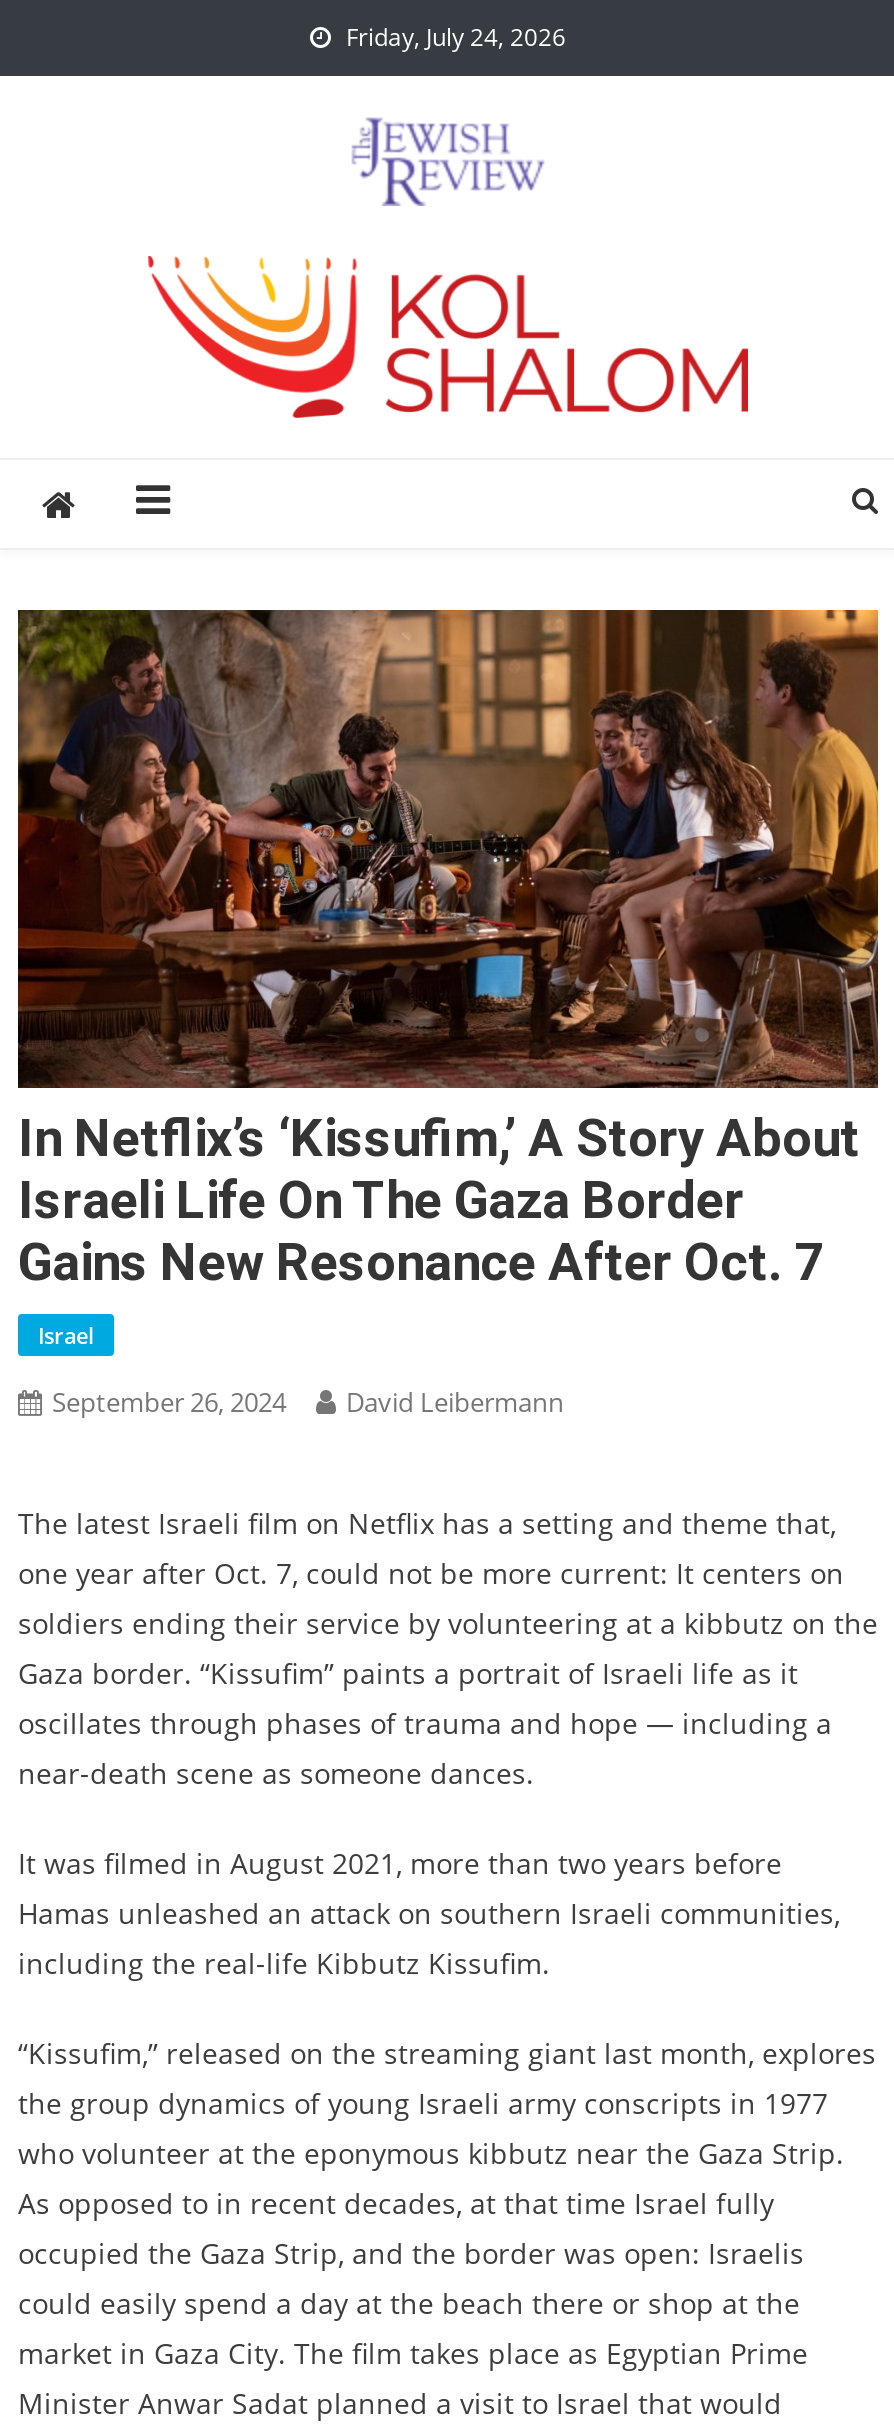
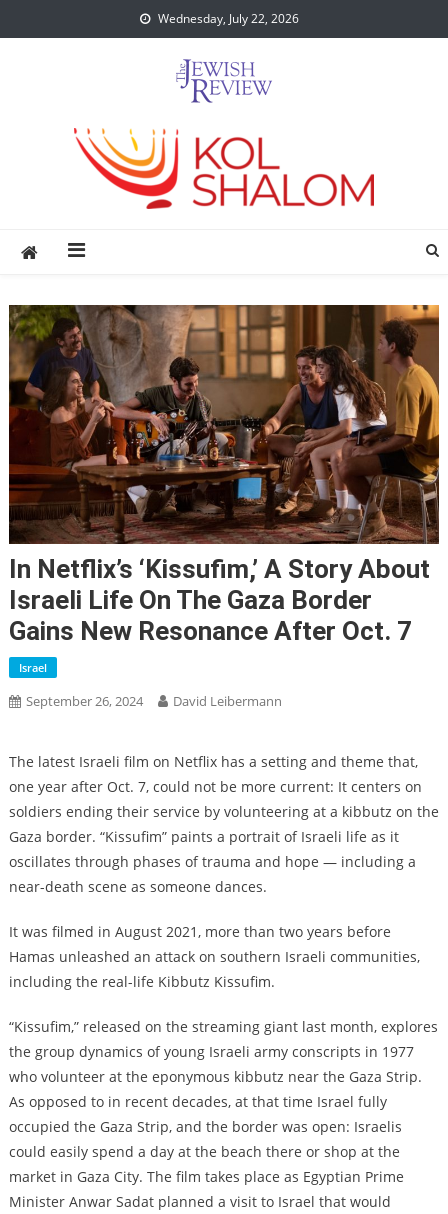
[346,20,566,54] Friday, July 24, 2026 -> [157,10,298,27] Wednesday, July 22, 2026

